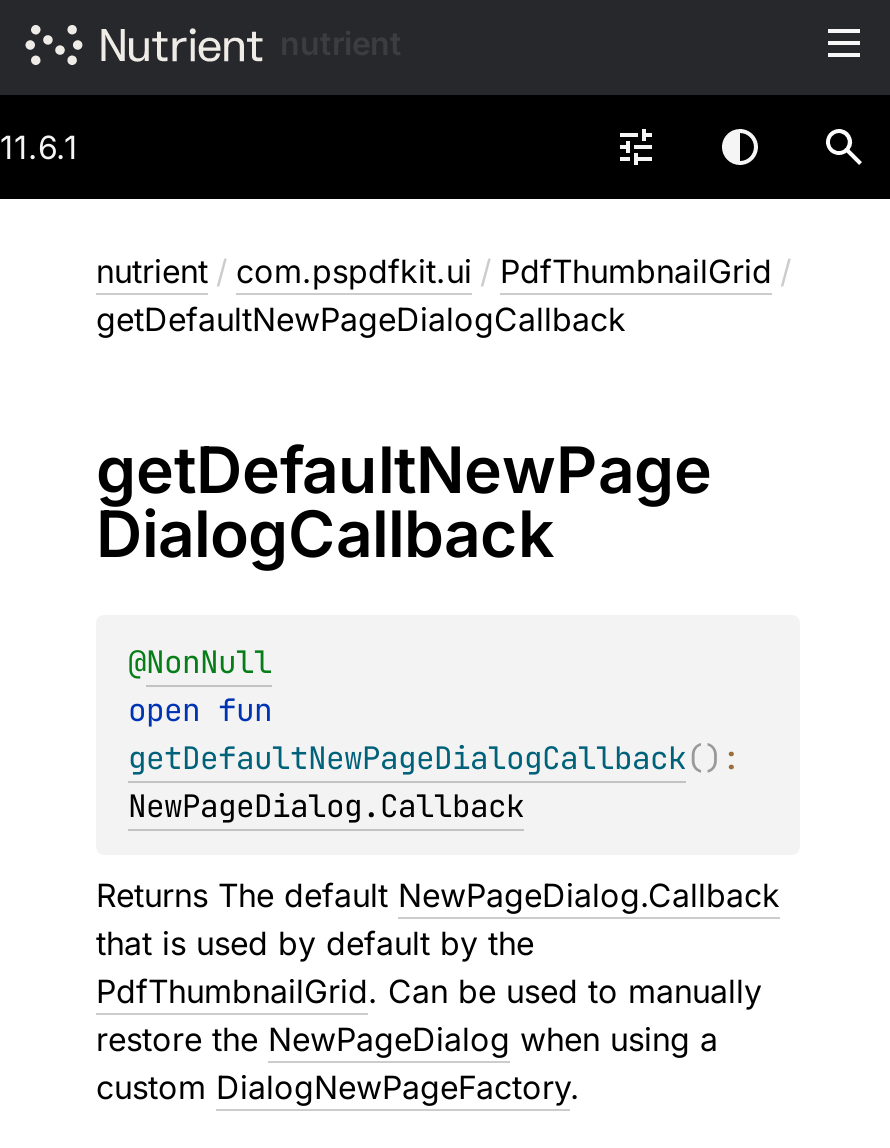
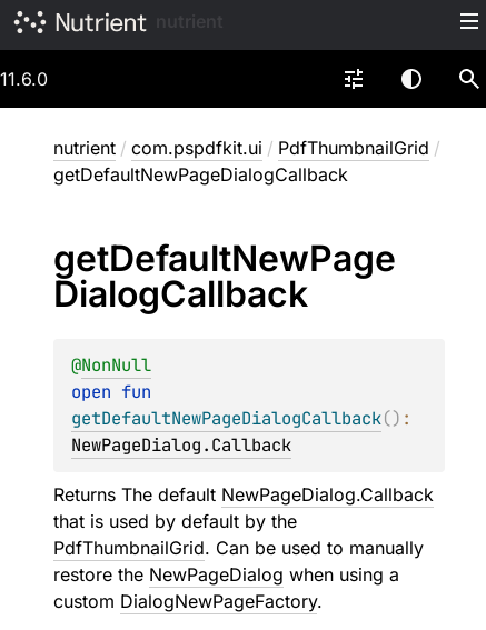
[0,127,78,167] 11.6.1 -> [0,68,48,90] 11.6.0

